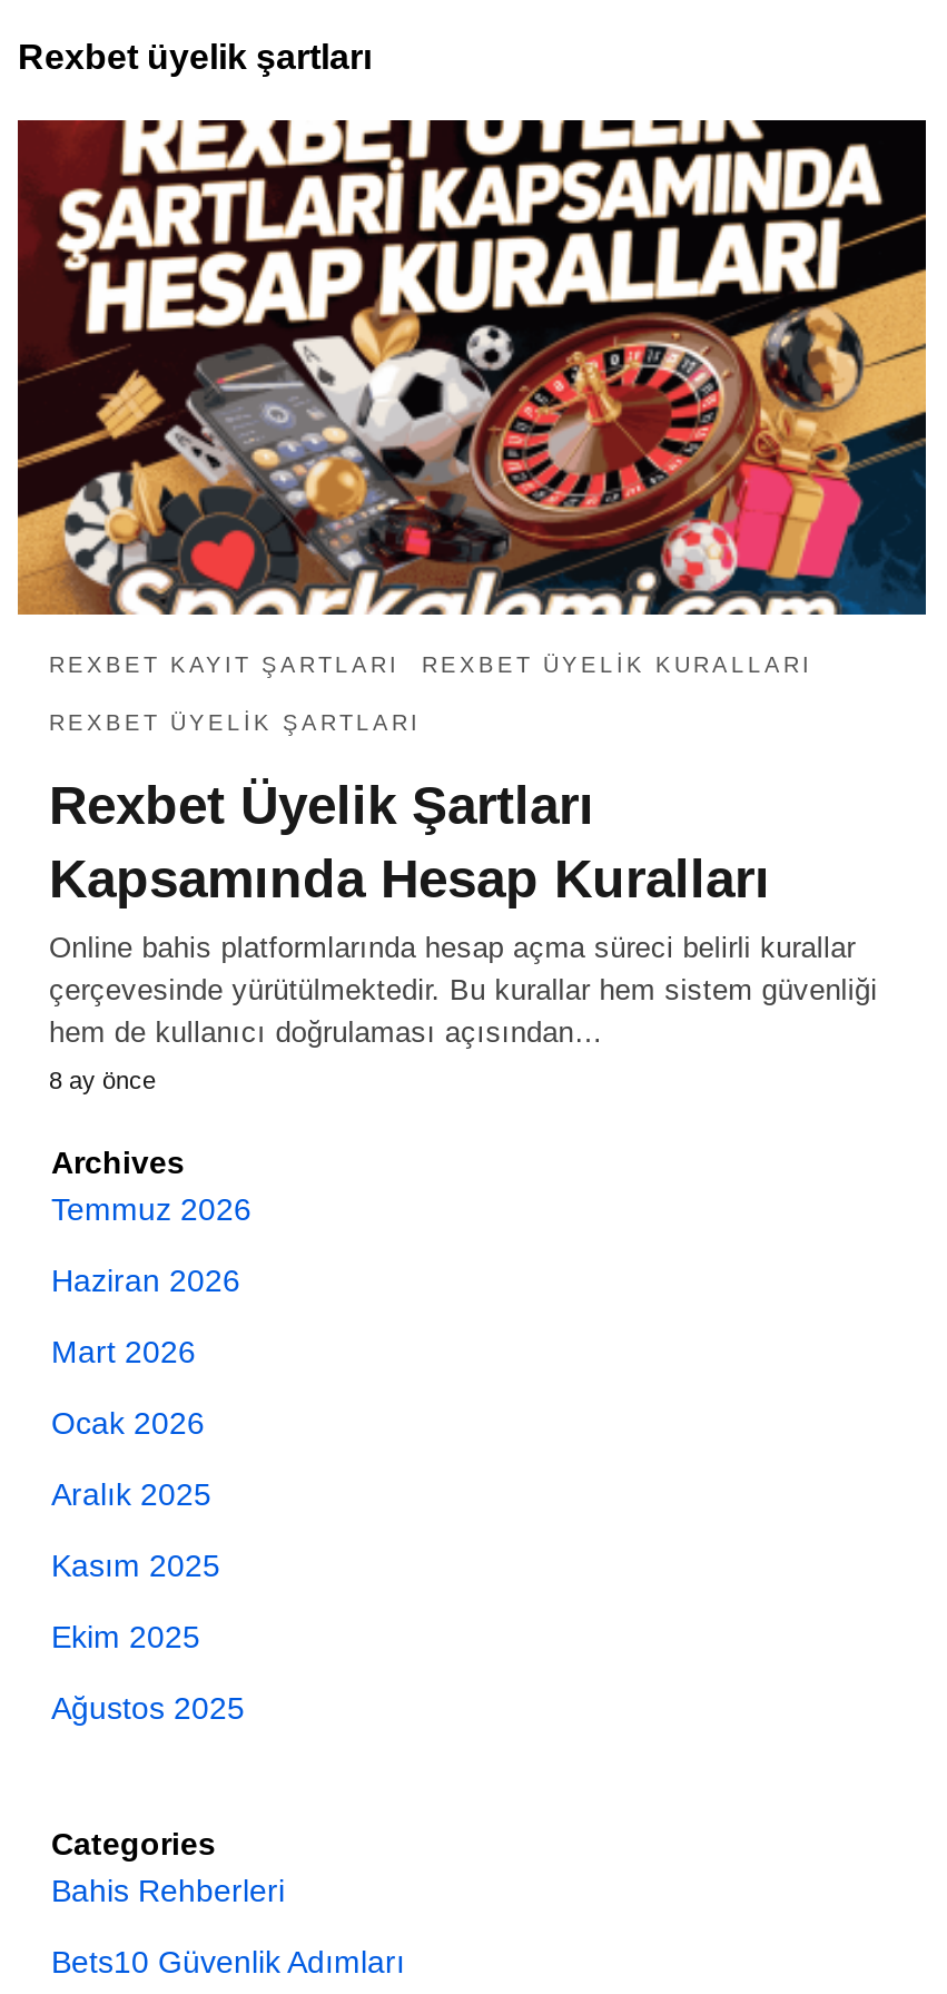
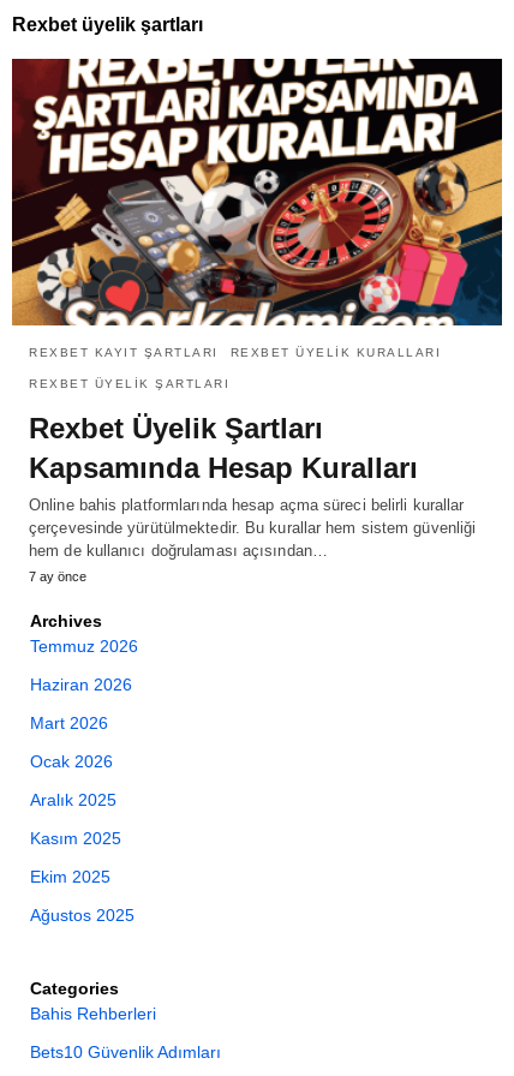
[49,1066,156,1093] 8 ay önce -> [29,569,86,583] 7 ay önce

